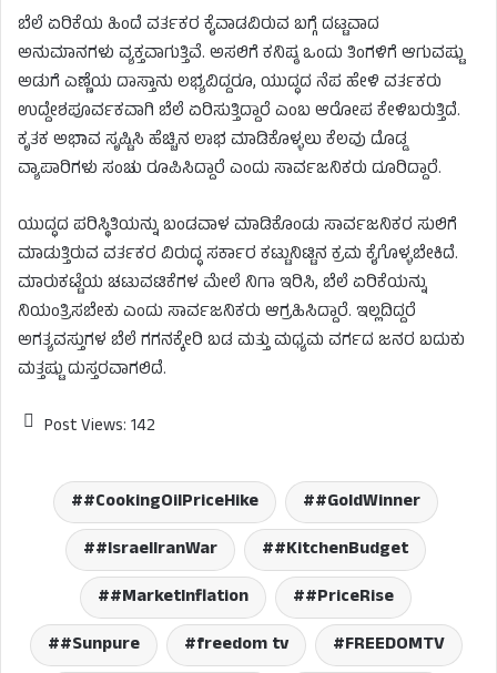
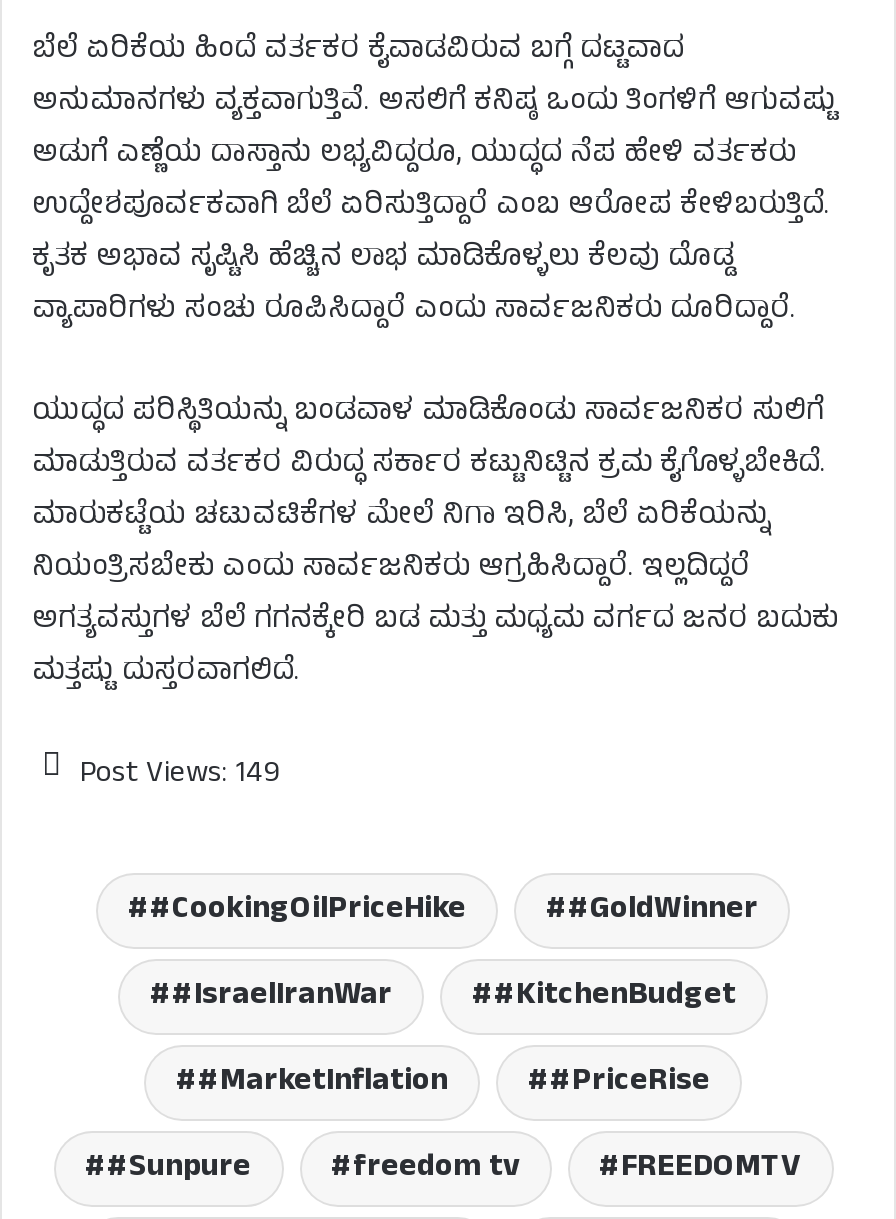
[44,414,155,441] Post Views: 142 -> [80,751,280,801] Post Views: 149

